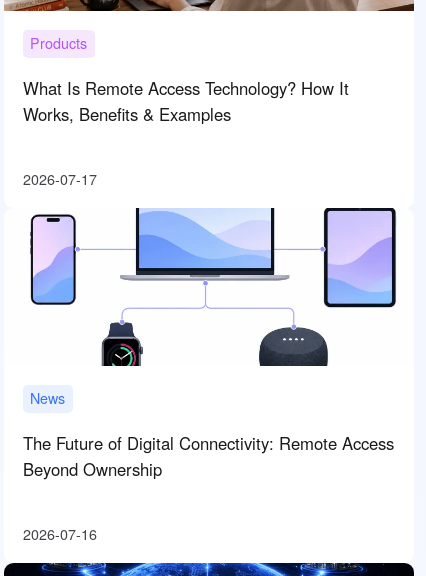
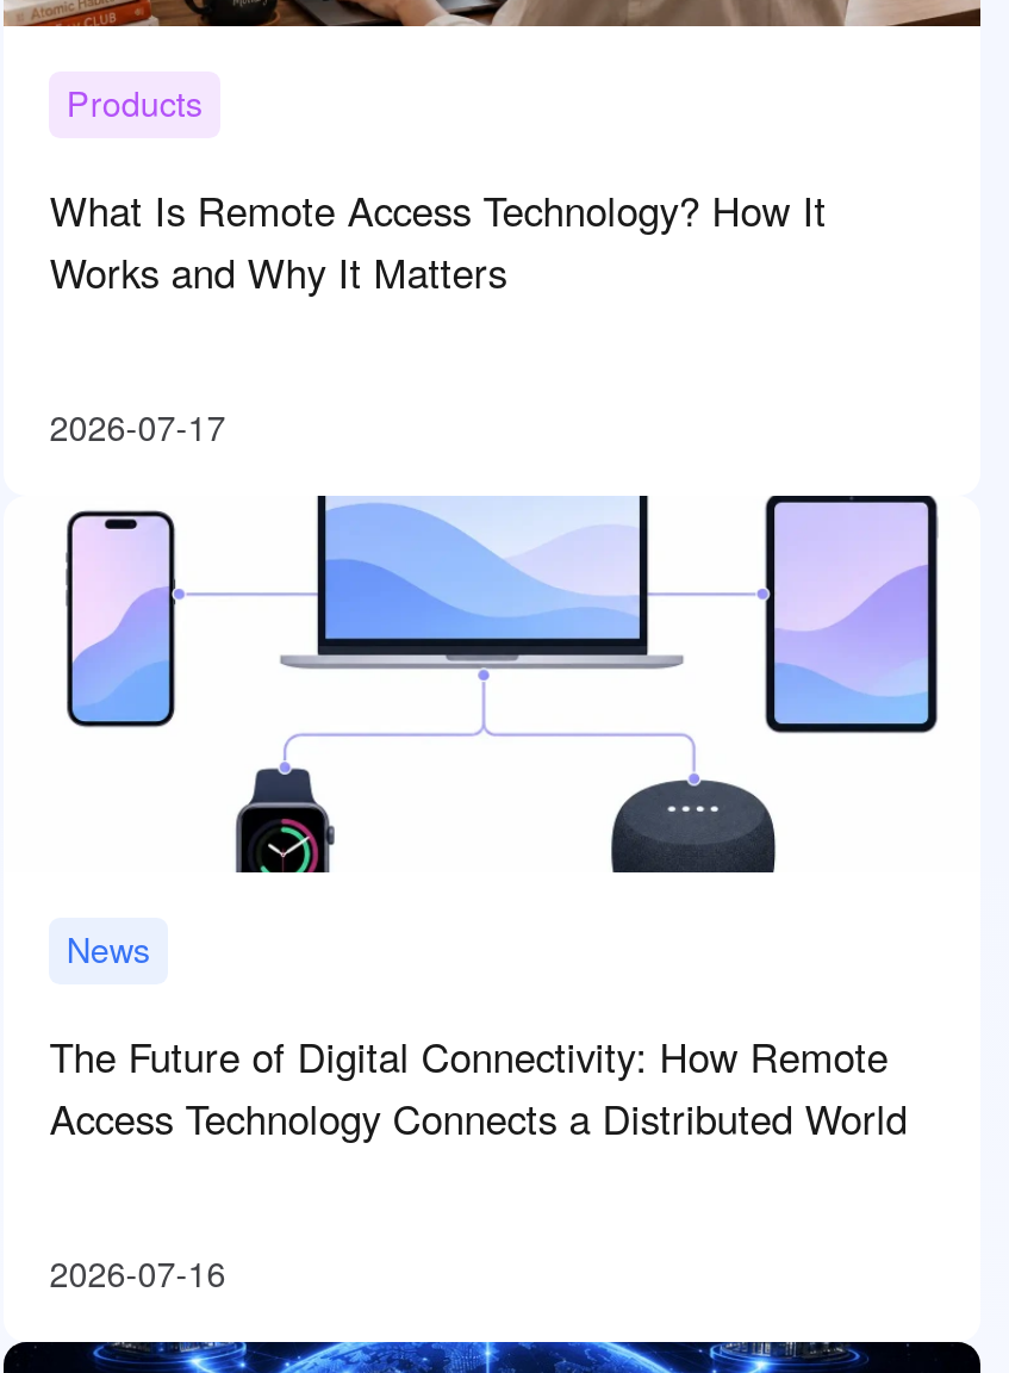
[23,102,231,126] Works, Benefits & Examples -> [49,243,507,301] Works and Why It Matters
[23,431,394,481] The Future of Digital Connectivity: Remote Access | Beyond Ownership -> [49,1027,907,1146] The Future of Digital Connectivity: How Remote | Access Technology Connects a Distributed World

